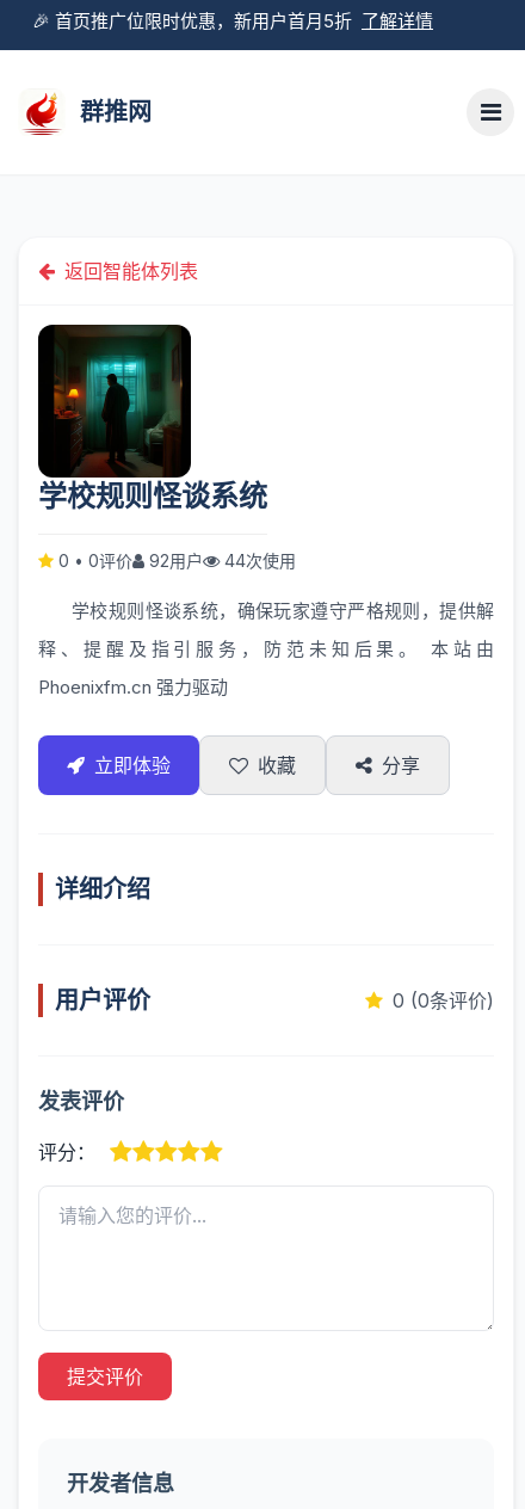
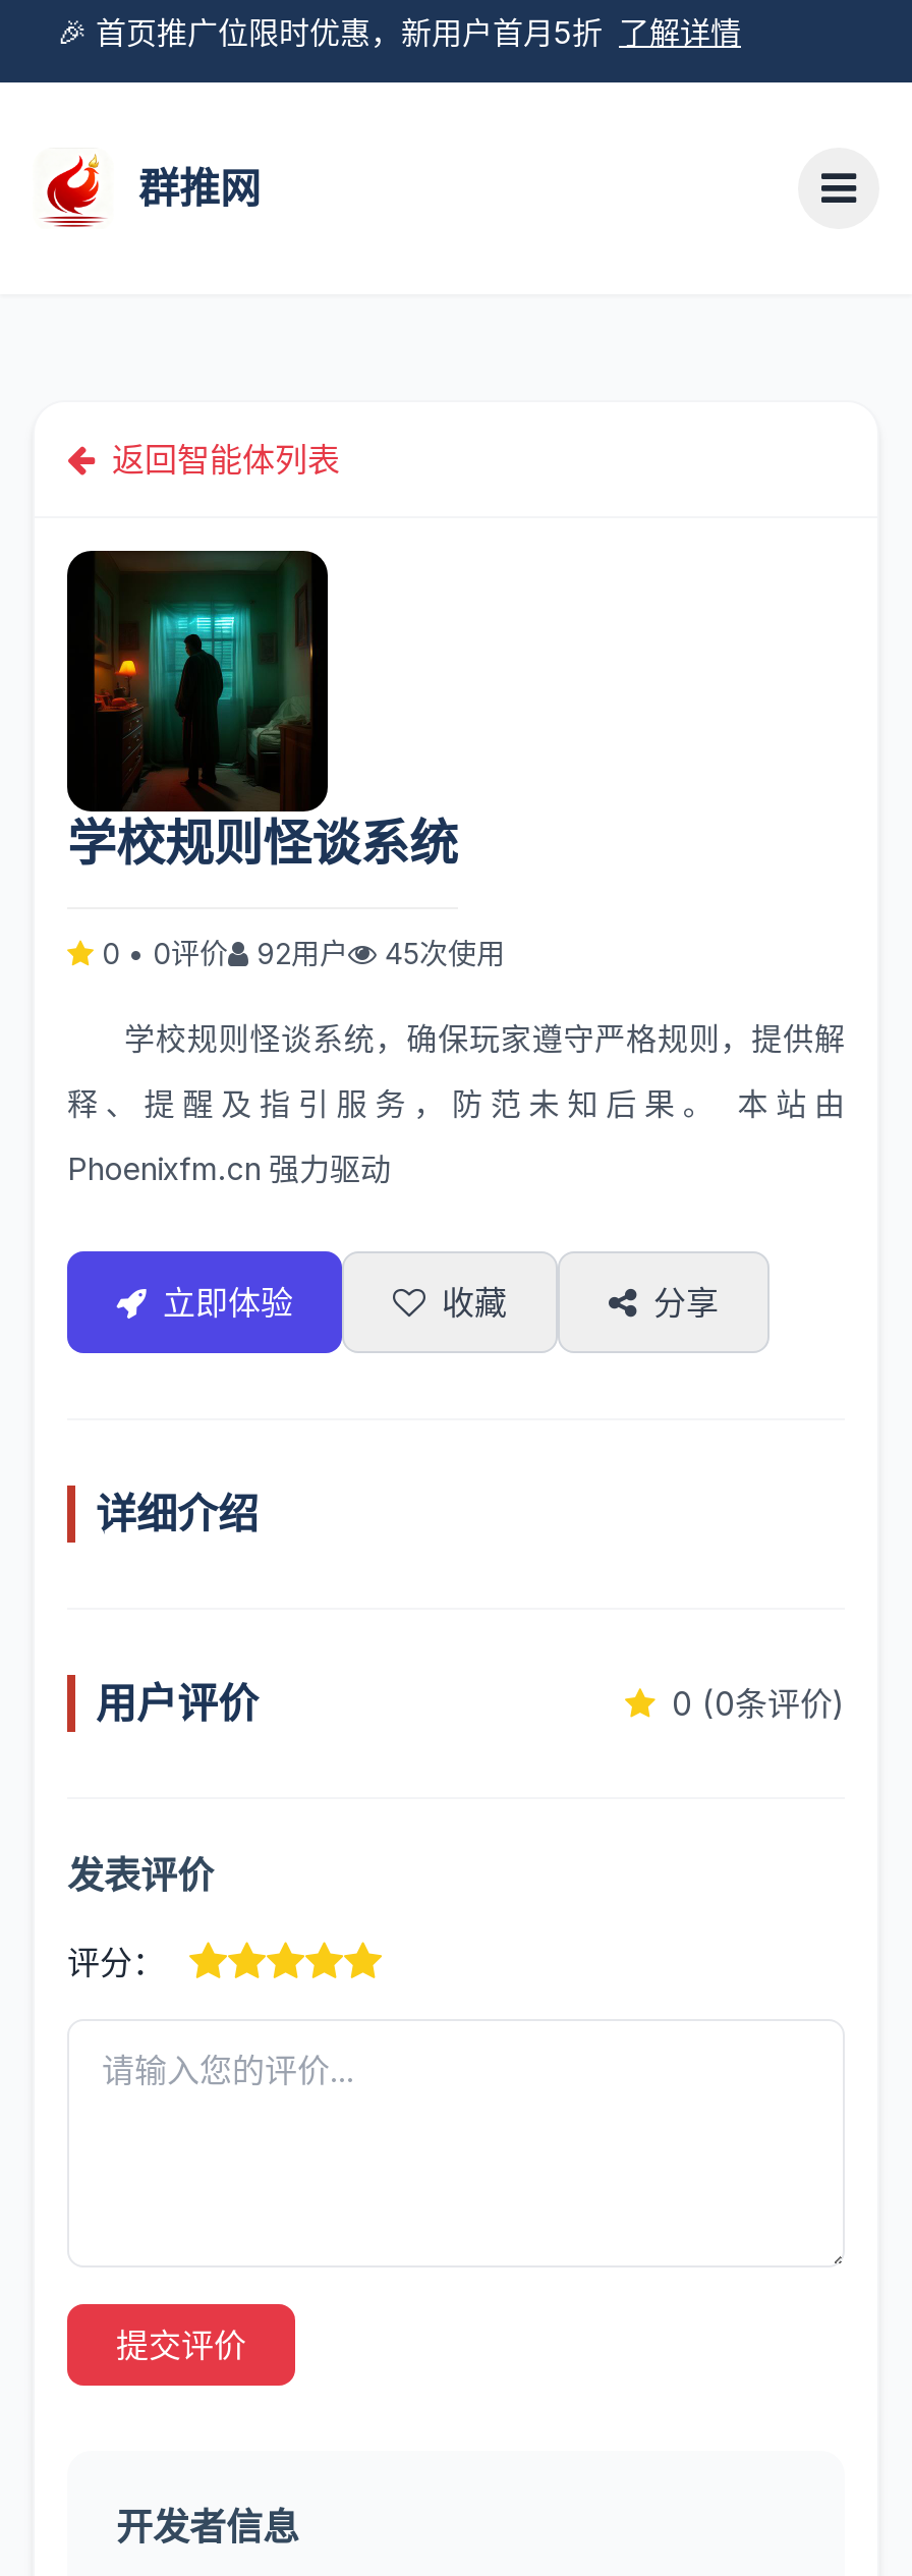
[58,550,296,571] 0 • 0评价 92用户 44次使用 -> [102,936,505,970] 0 • 0评价 92用户 45次使用

